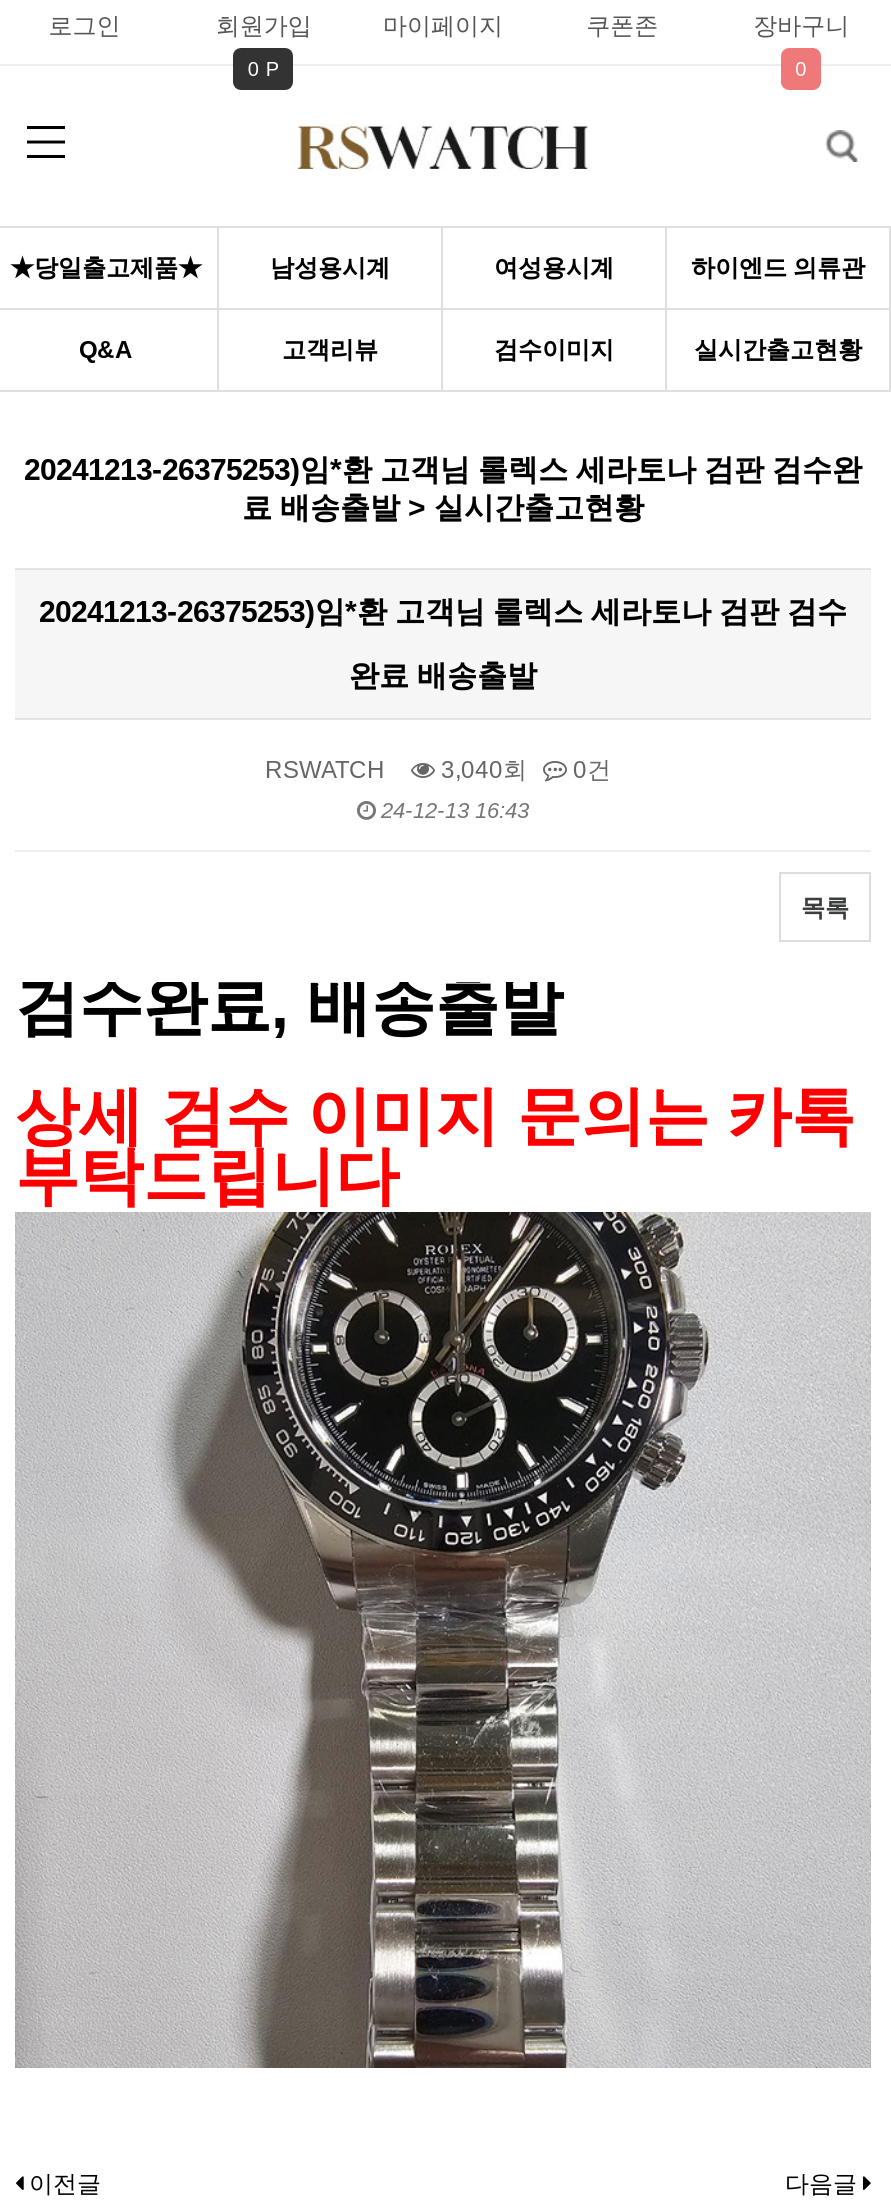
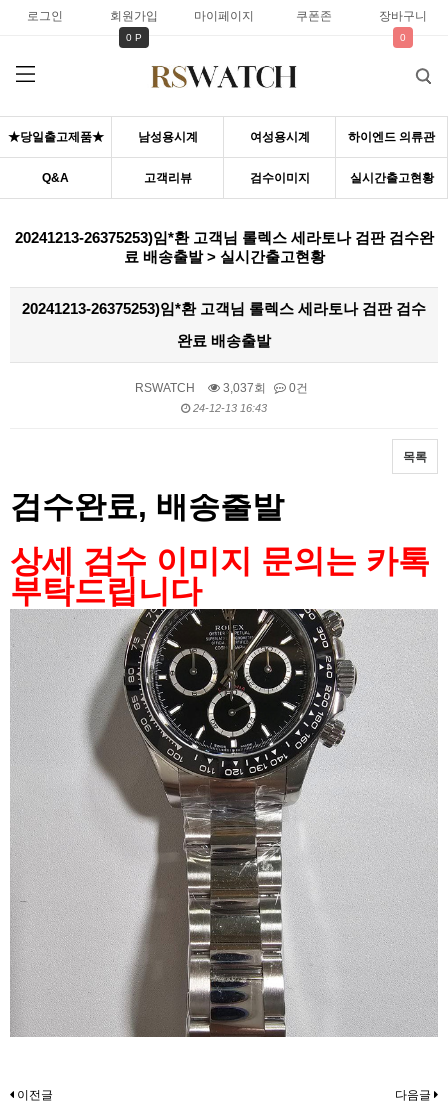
[265,756,611,784] RSWATCH 3,040회 0건 -> [135,381,308,395] RSWATCH 3,037회 0건

